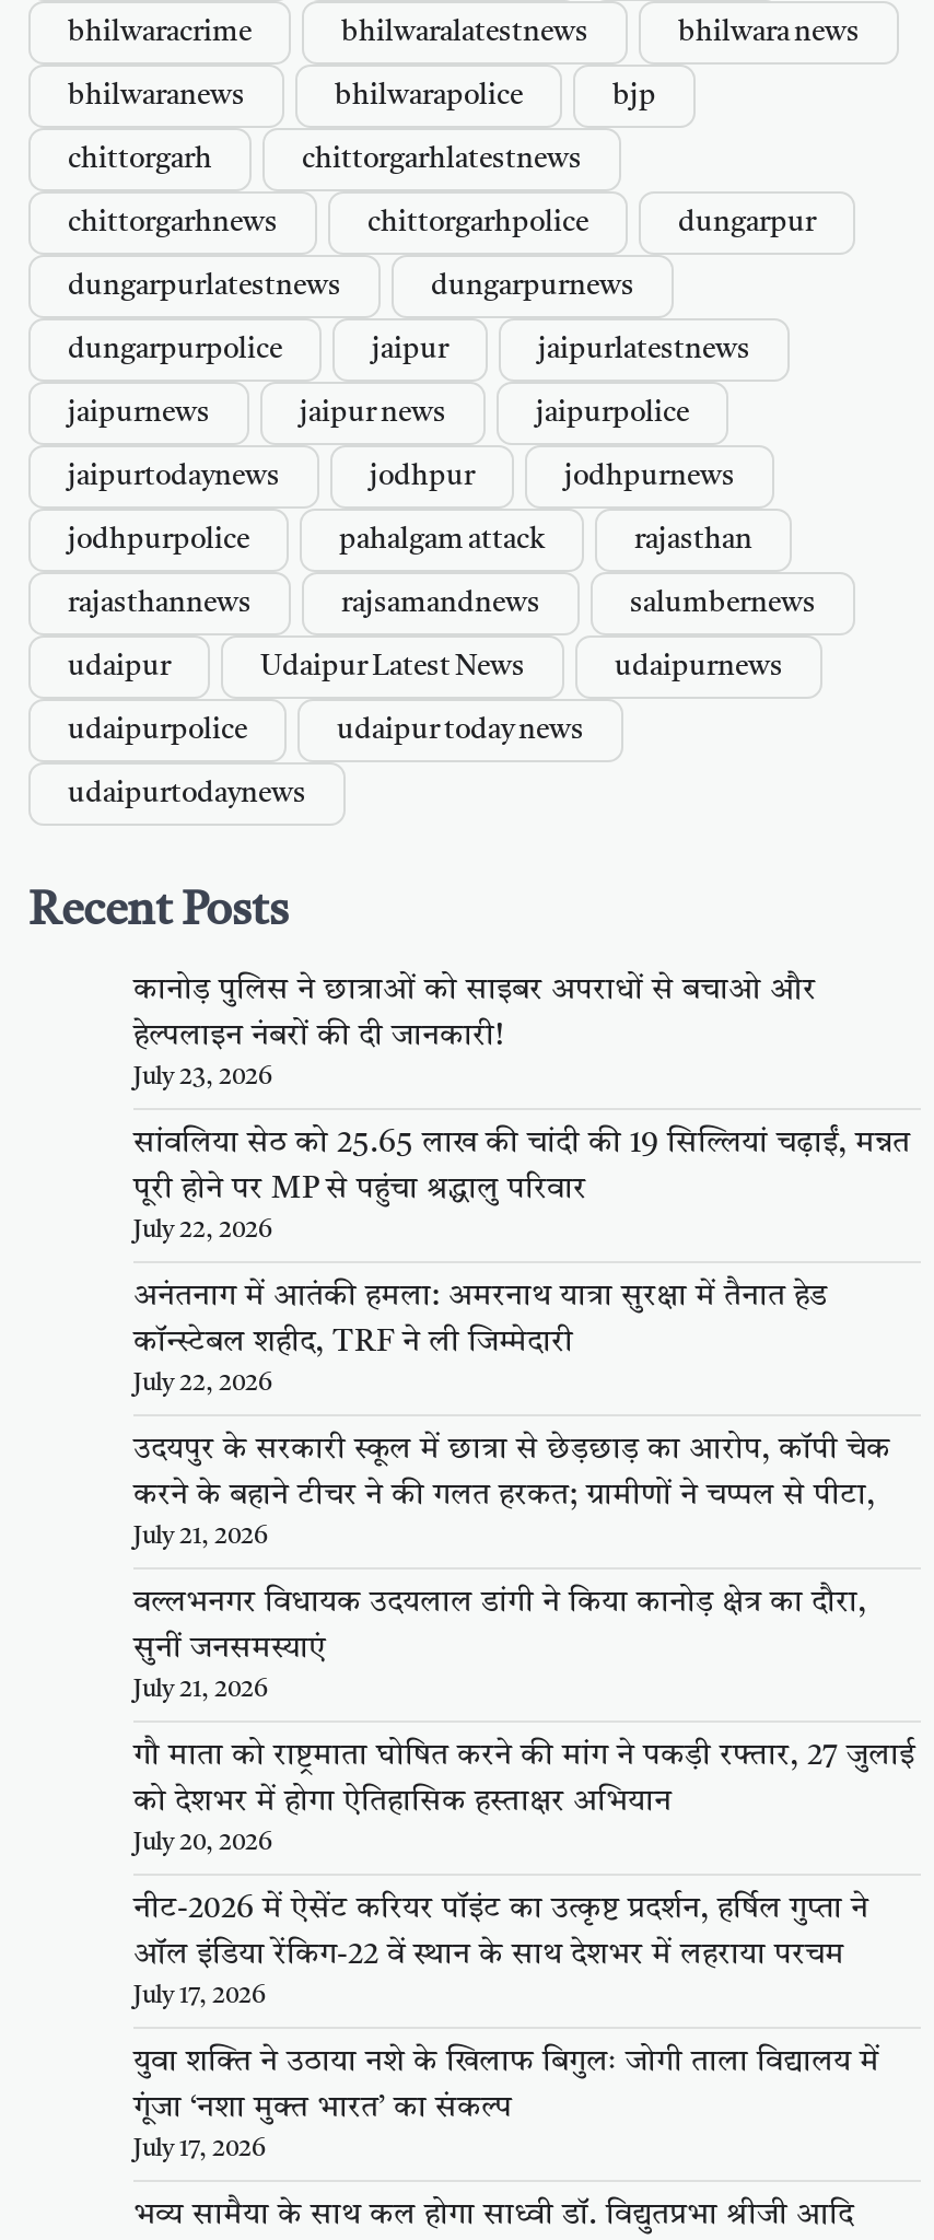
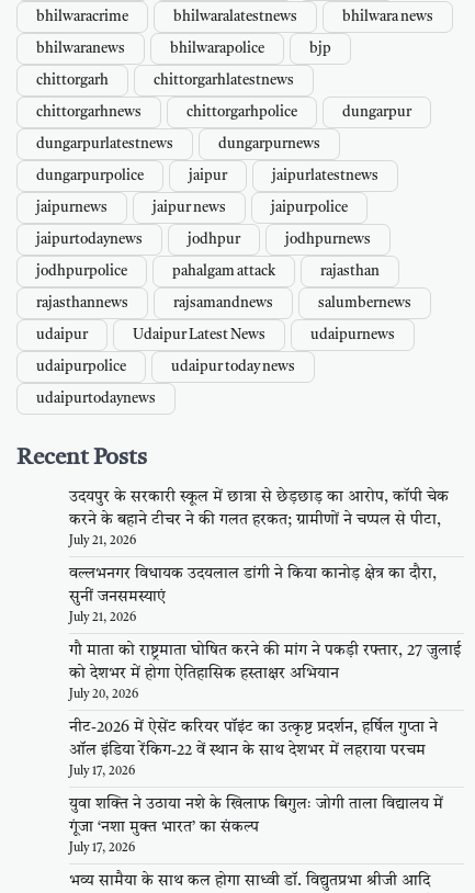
[133,975,910,1397] कानोड़ पुलिस ने छात्राओं को साइबर अपराधों से बचाओ और | हेल्पलाइन नंबरों की दी जानकारी! | July 23, 2026 | सांवलिया सेठ को 25.65 लाख की चांदी की 19 सिल्लियां चढ़ाईं, मन्नत | पूरी होने पर MP से पहुंचा श्रद्धालु परिवार | July 22, 2026 | अनंतनाग में आतंकी हमला: अमरनाथ यात्रा सुरक्षा में तैनात हेड | कॉन्स्टेबल शहीद, TRF ने ली जिम्मेदारी | July 22, 2026 -> none

